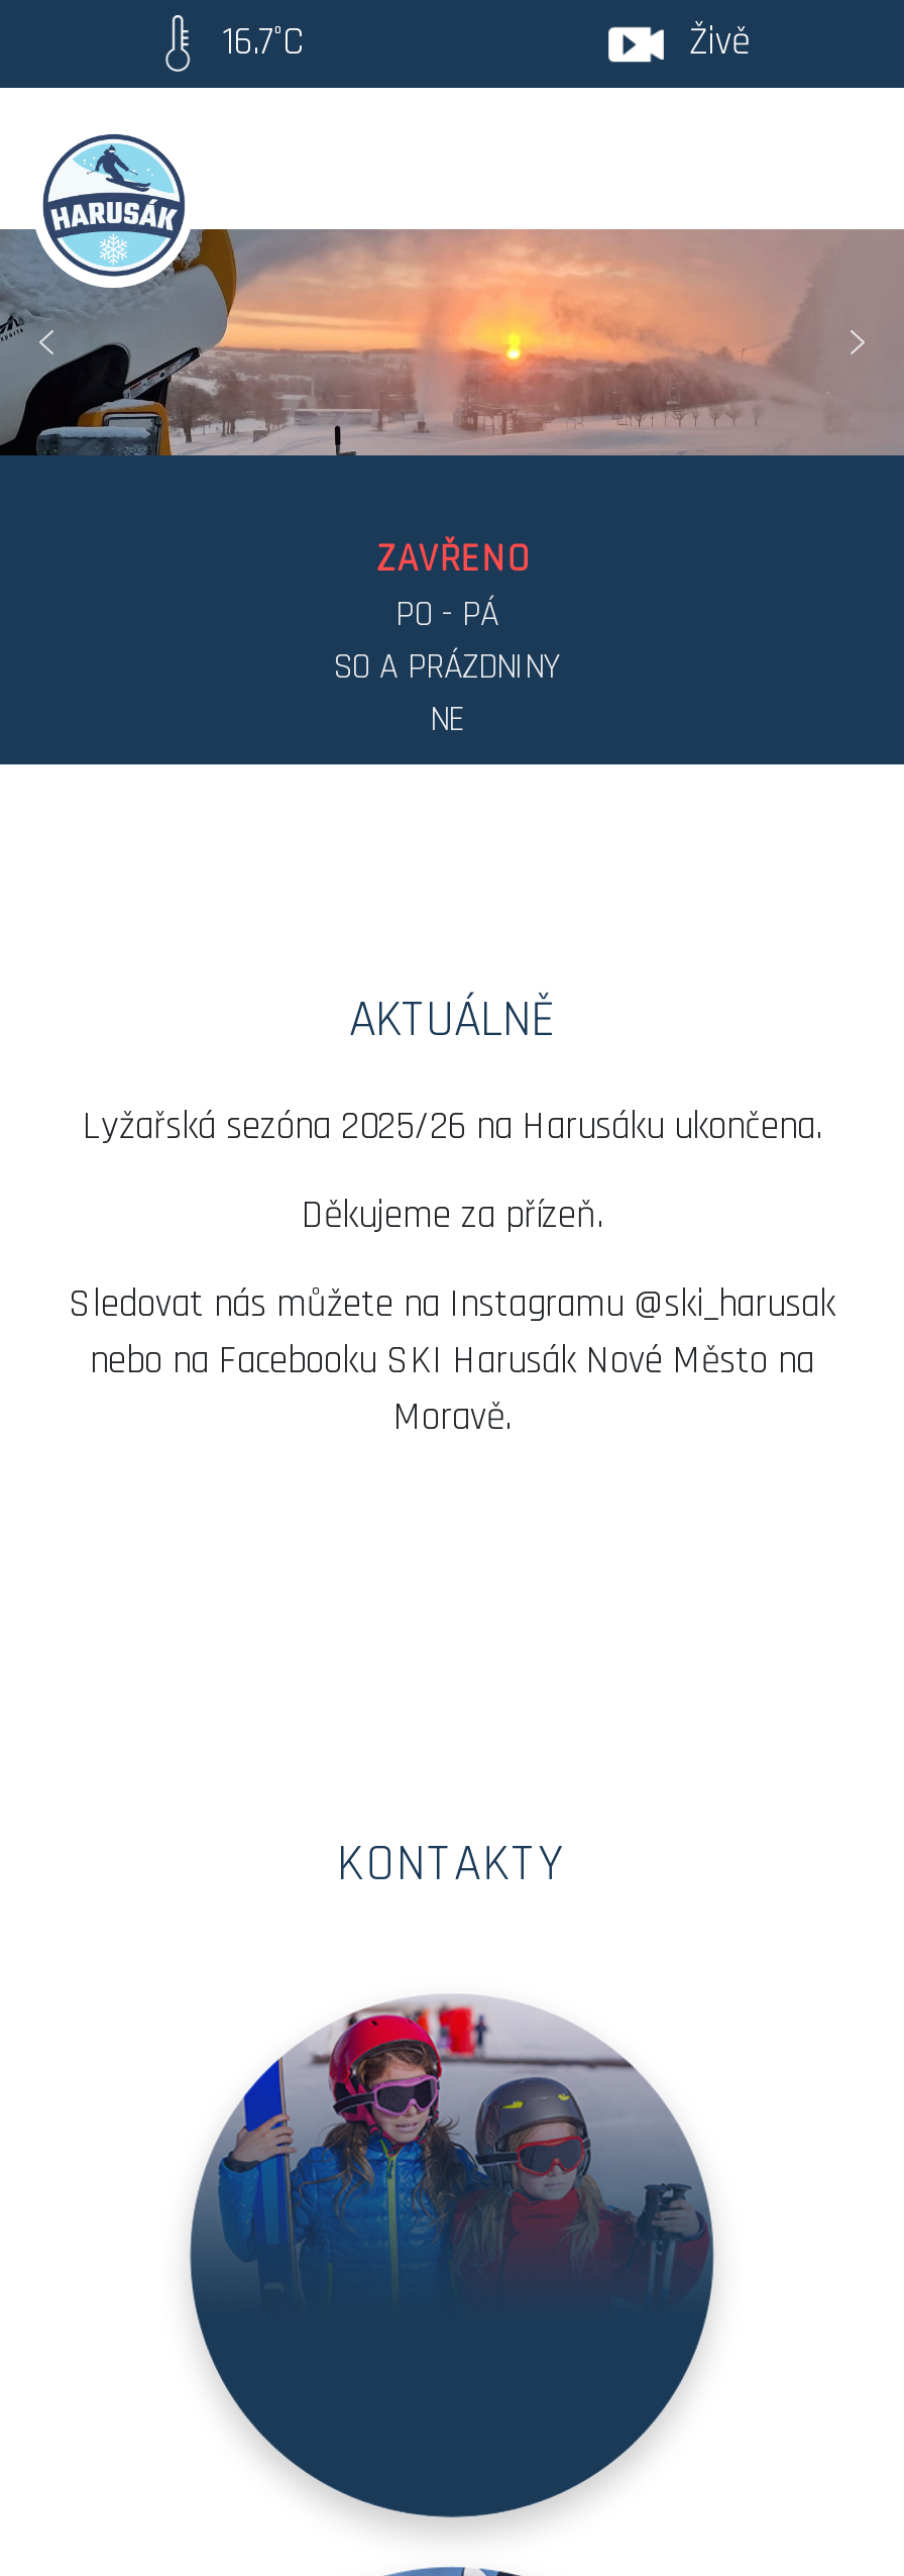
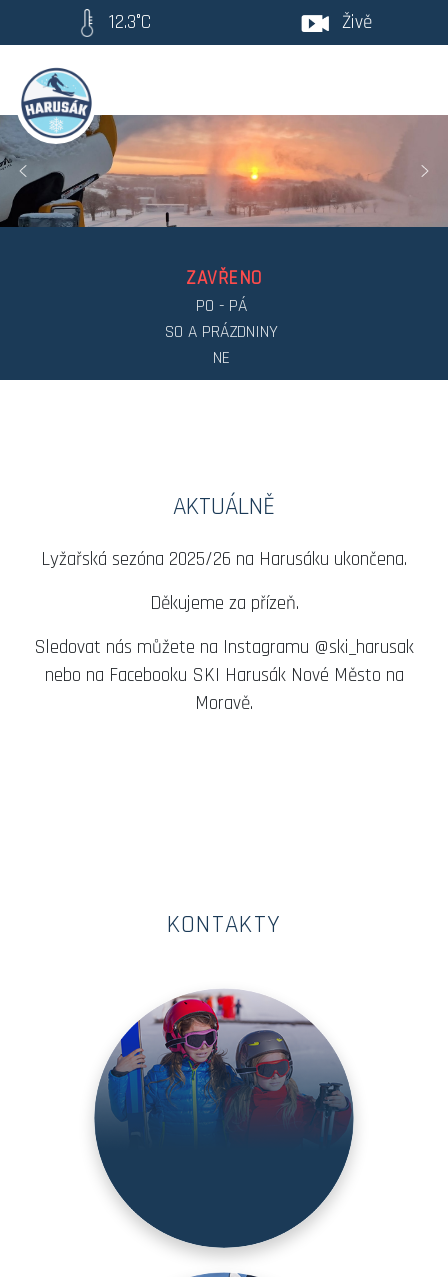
[222,17,303,68] 16.7°C -> [109,10,151,35] 12.3°C

